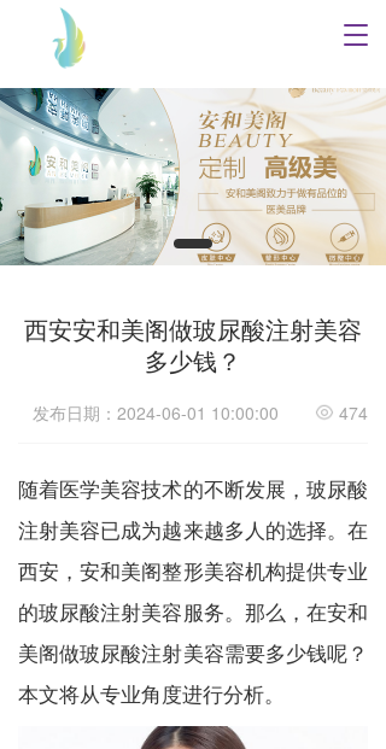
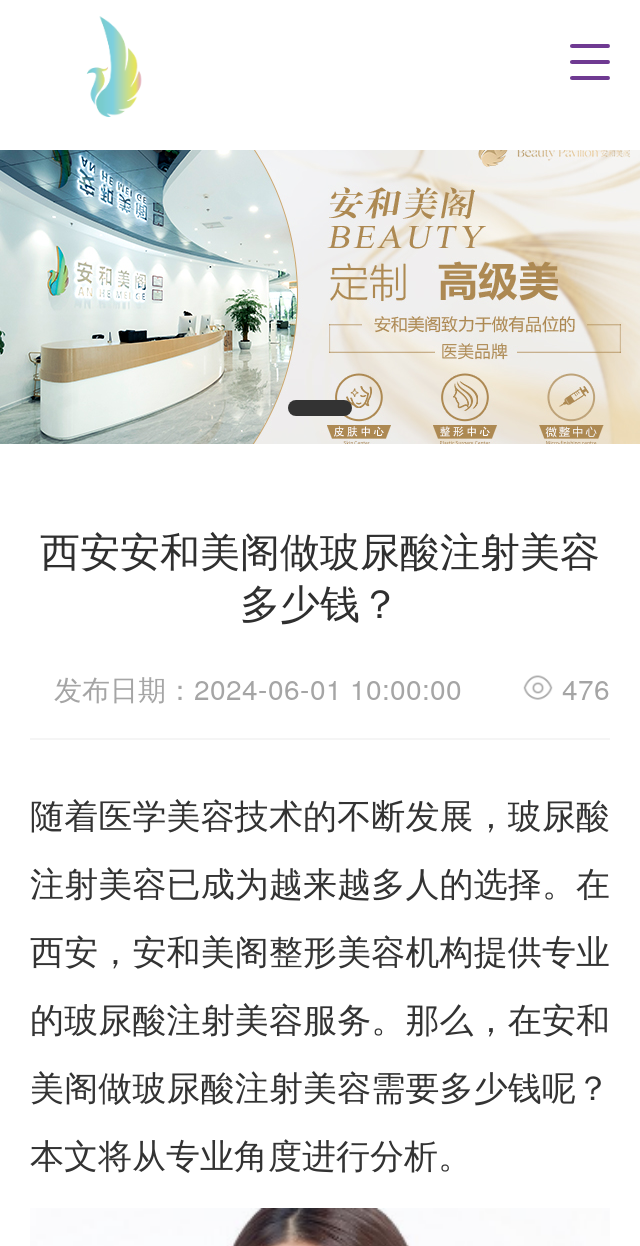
[339,400,368,425] 474 -> [562,668,610,708] 476

